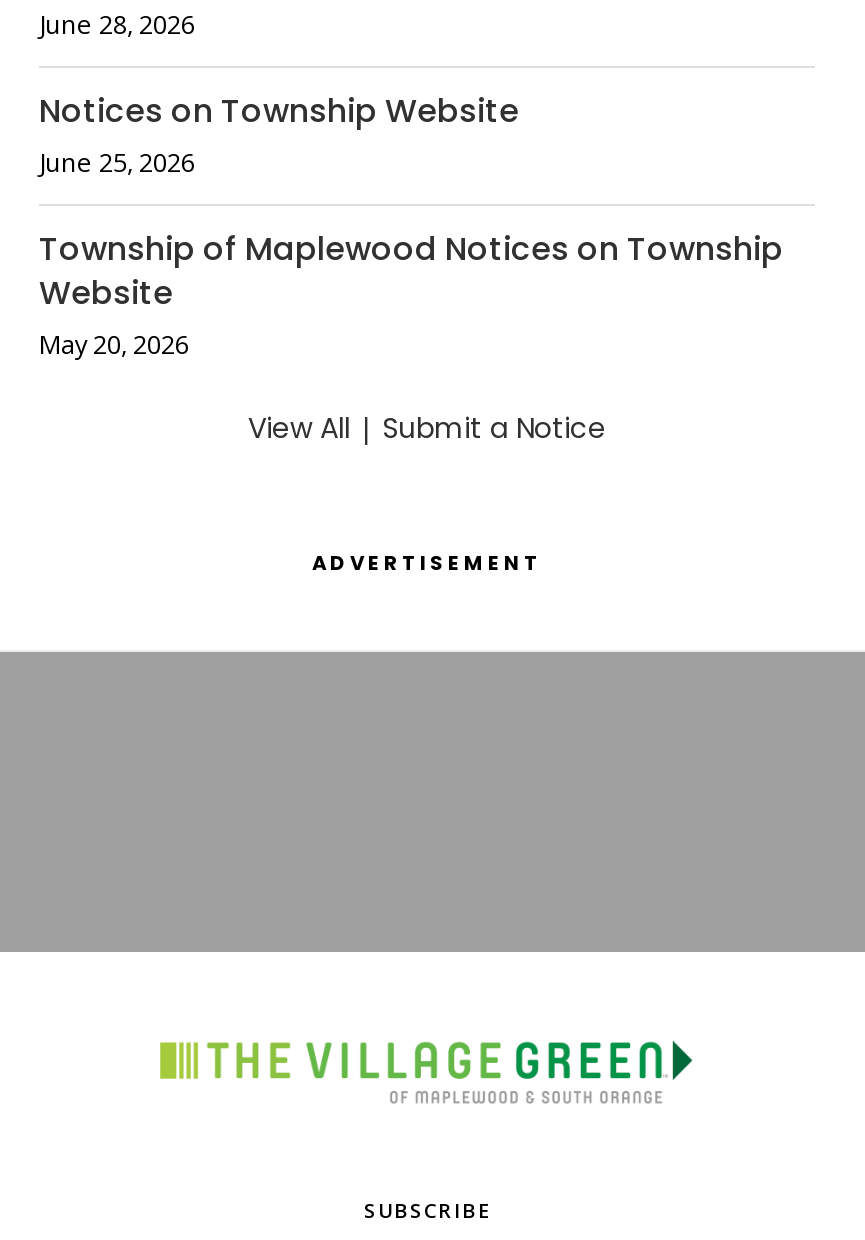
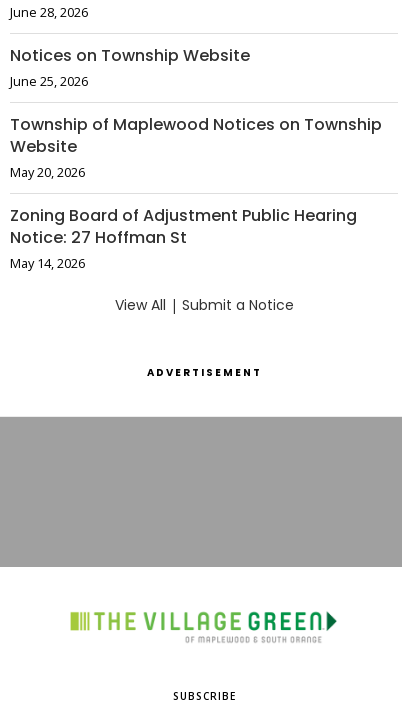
none -> [10,204,357,272] Zoning Board of Adjustment Public Hearing | Notice: 27 Hoffman St | May 14, 2026

